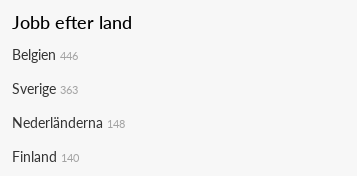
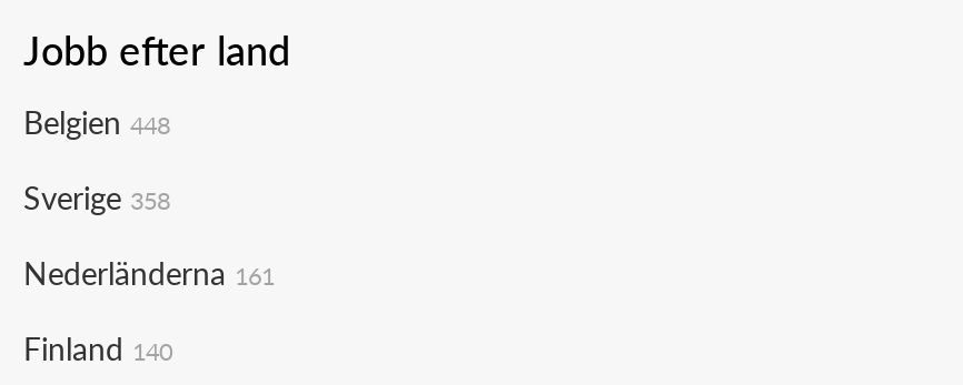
[12,44,78,64] Belgien 446 -> [23,99,170,143] Belgien 448
[12,78,78,98] Sverige 363 -> [23,174,170,219] Sverige 358
[12,112,125,132] Nederländerna 148 -> [23,250,275,294] Nederländerna 161

